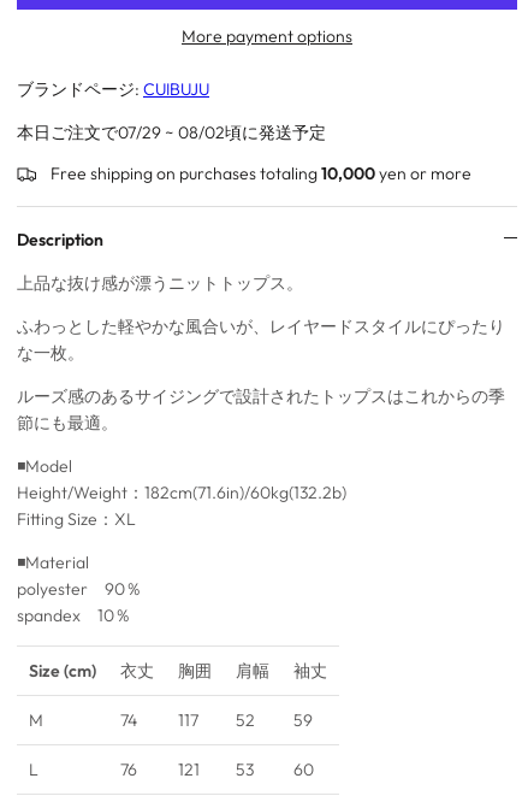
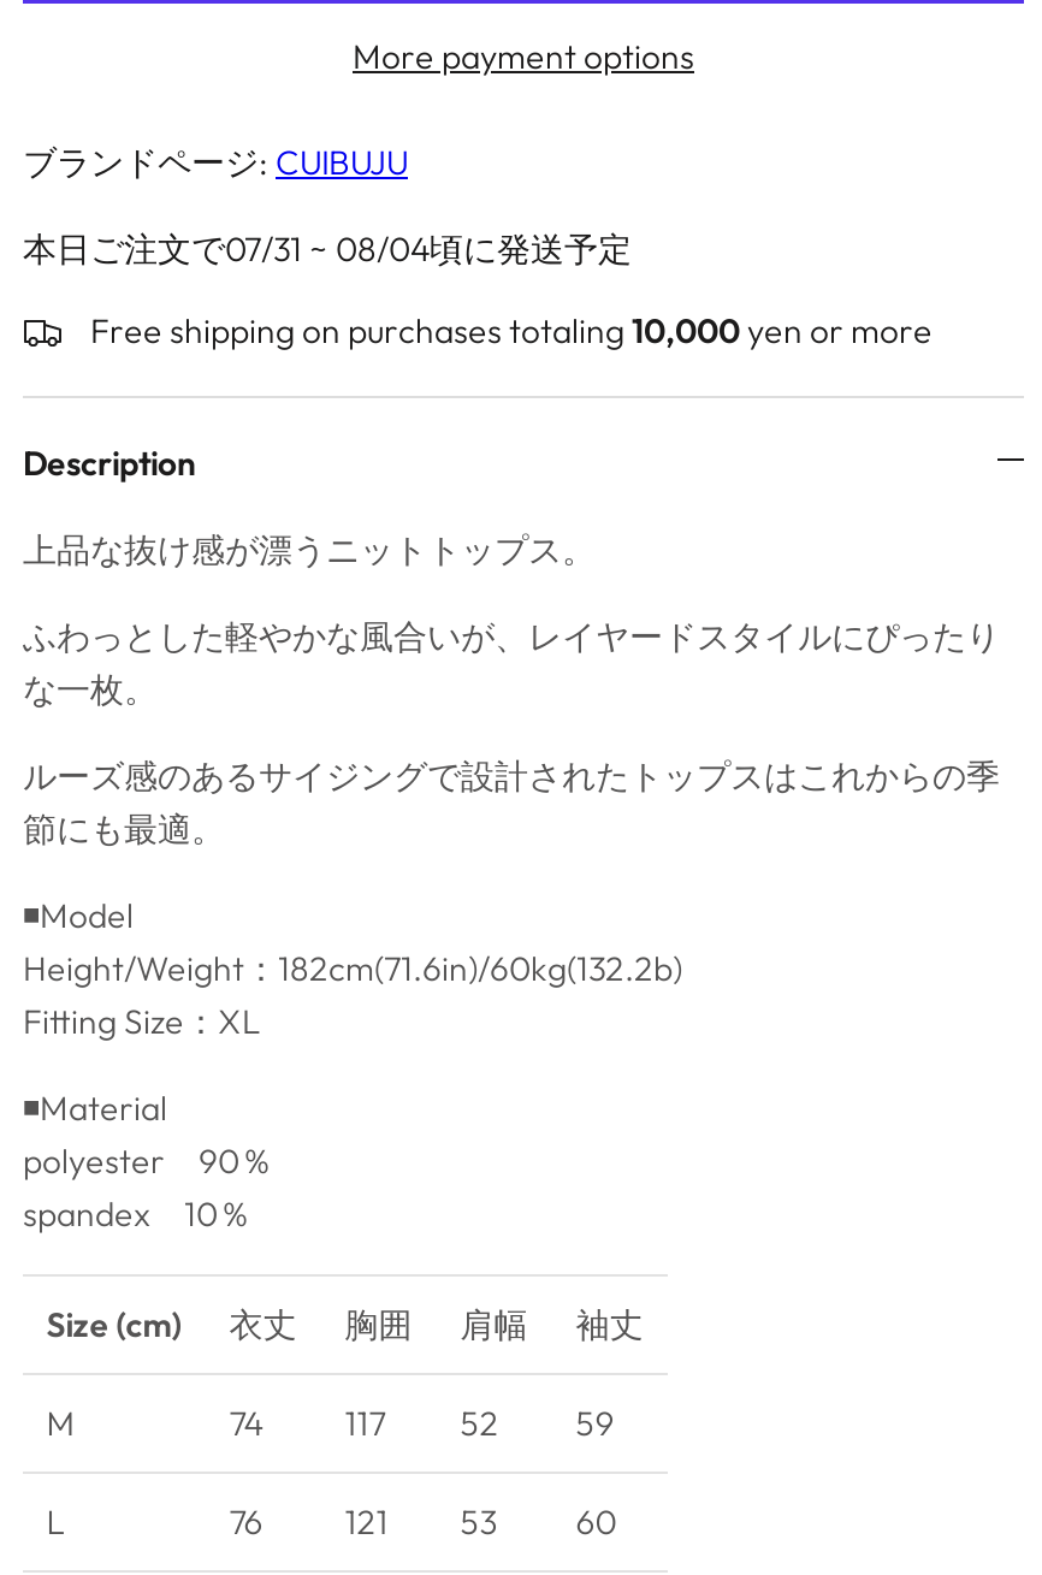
[17,121,326,143] 本日ご注文で07/29 ~ 08/02頃に発送予定 -> [23,227,632,270] 本日ご注文で07/31 ~ 08/04頃に発送予定

